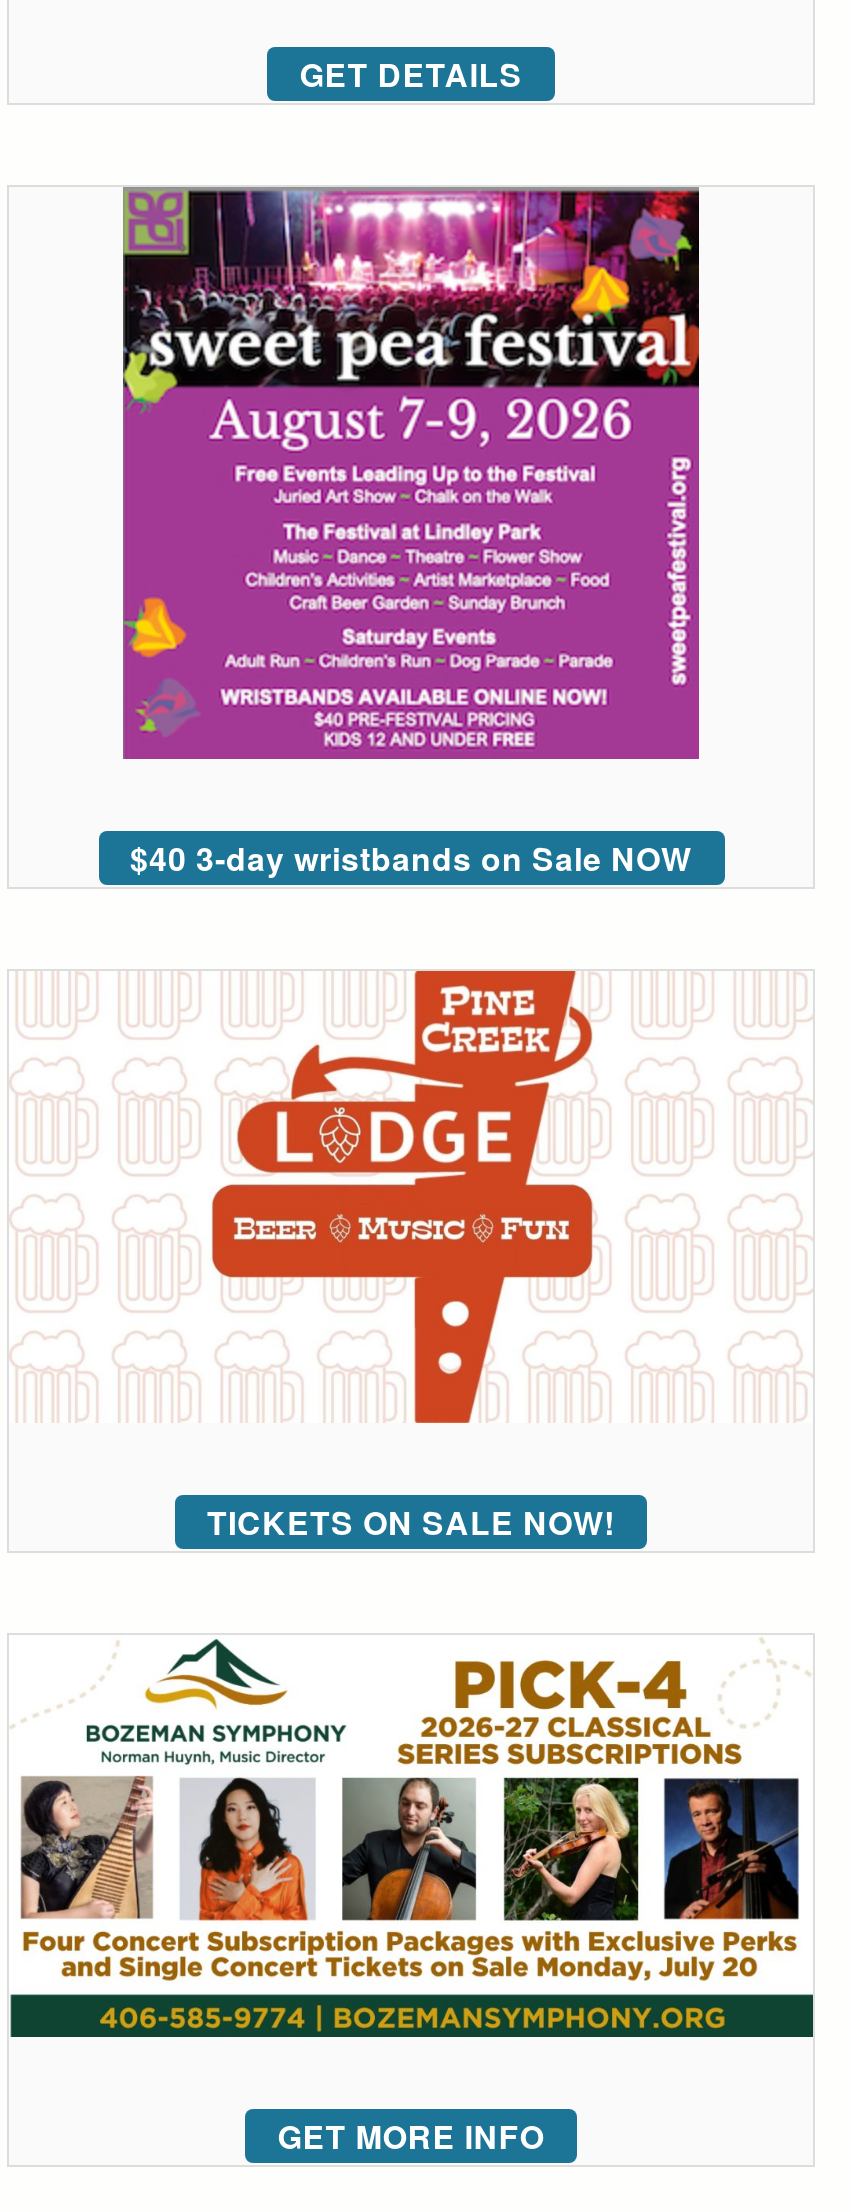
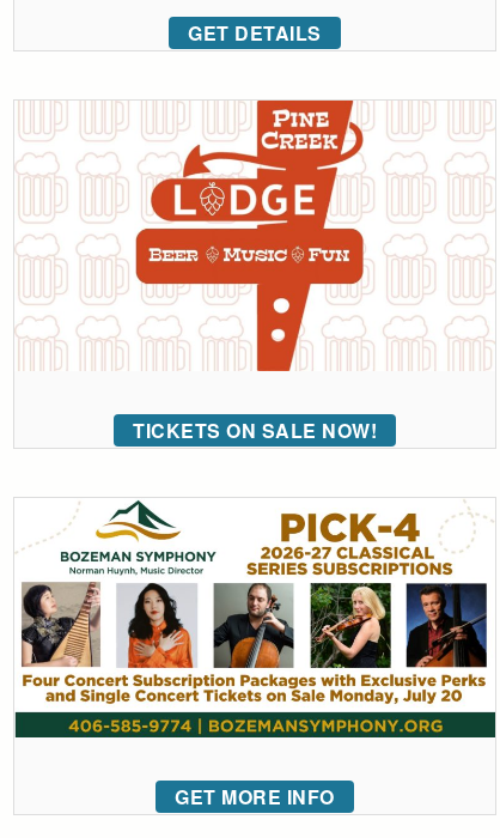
[121,185,701,881] [image] | $40 3-day wristbands on Sale NOW -> none

